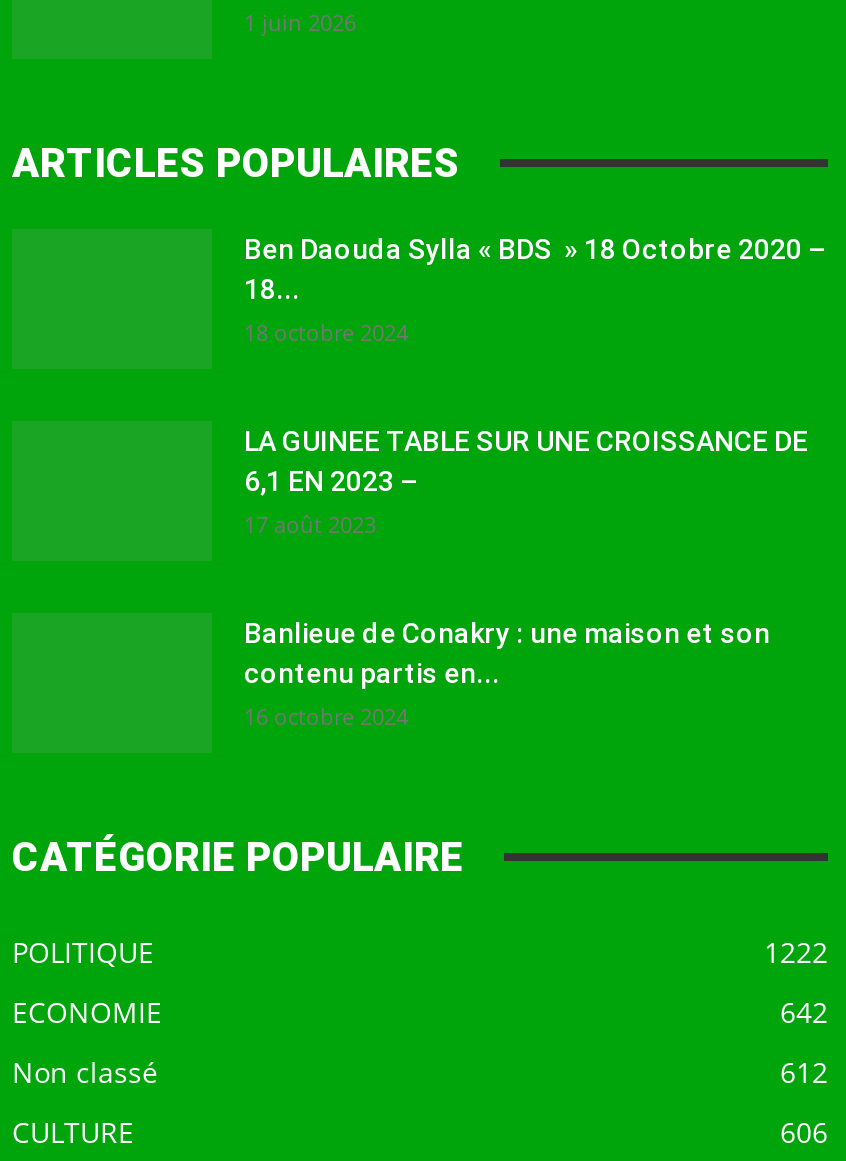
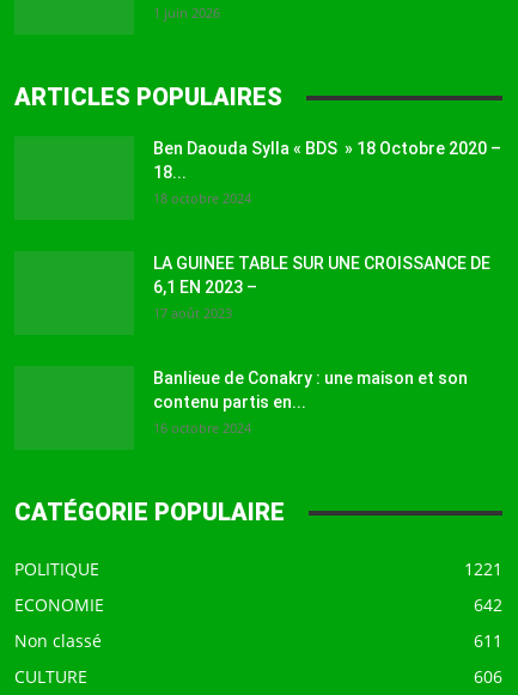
[764,932,828,970] 1222 -> [464,558,502,580] 1221
[780,1052,828,1090] 612 -> [474,629,502,652] 611

